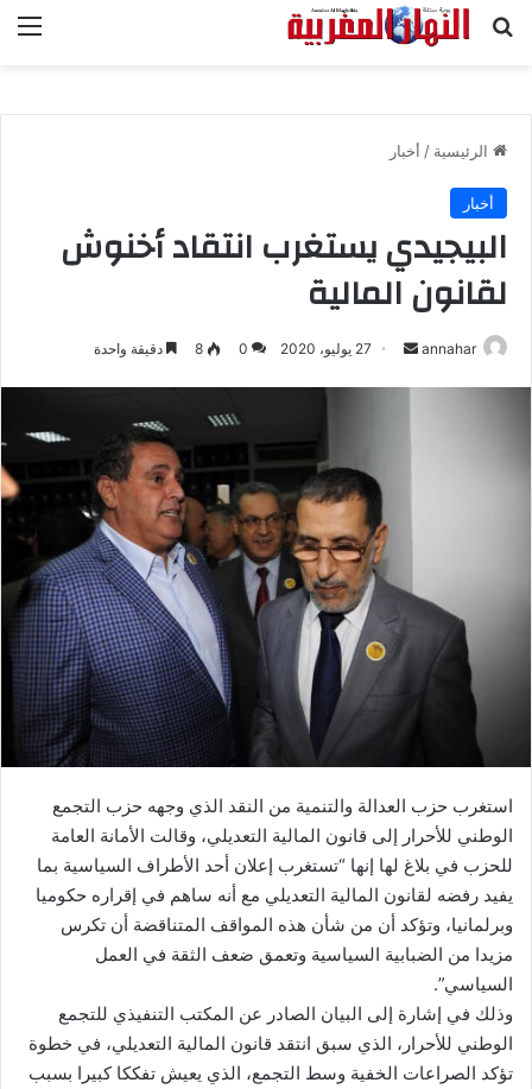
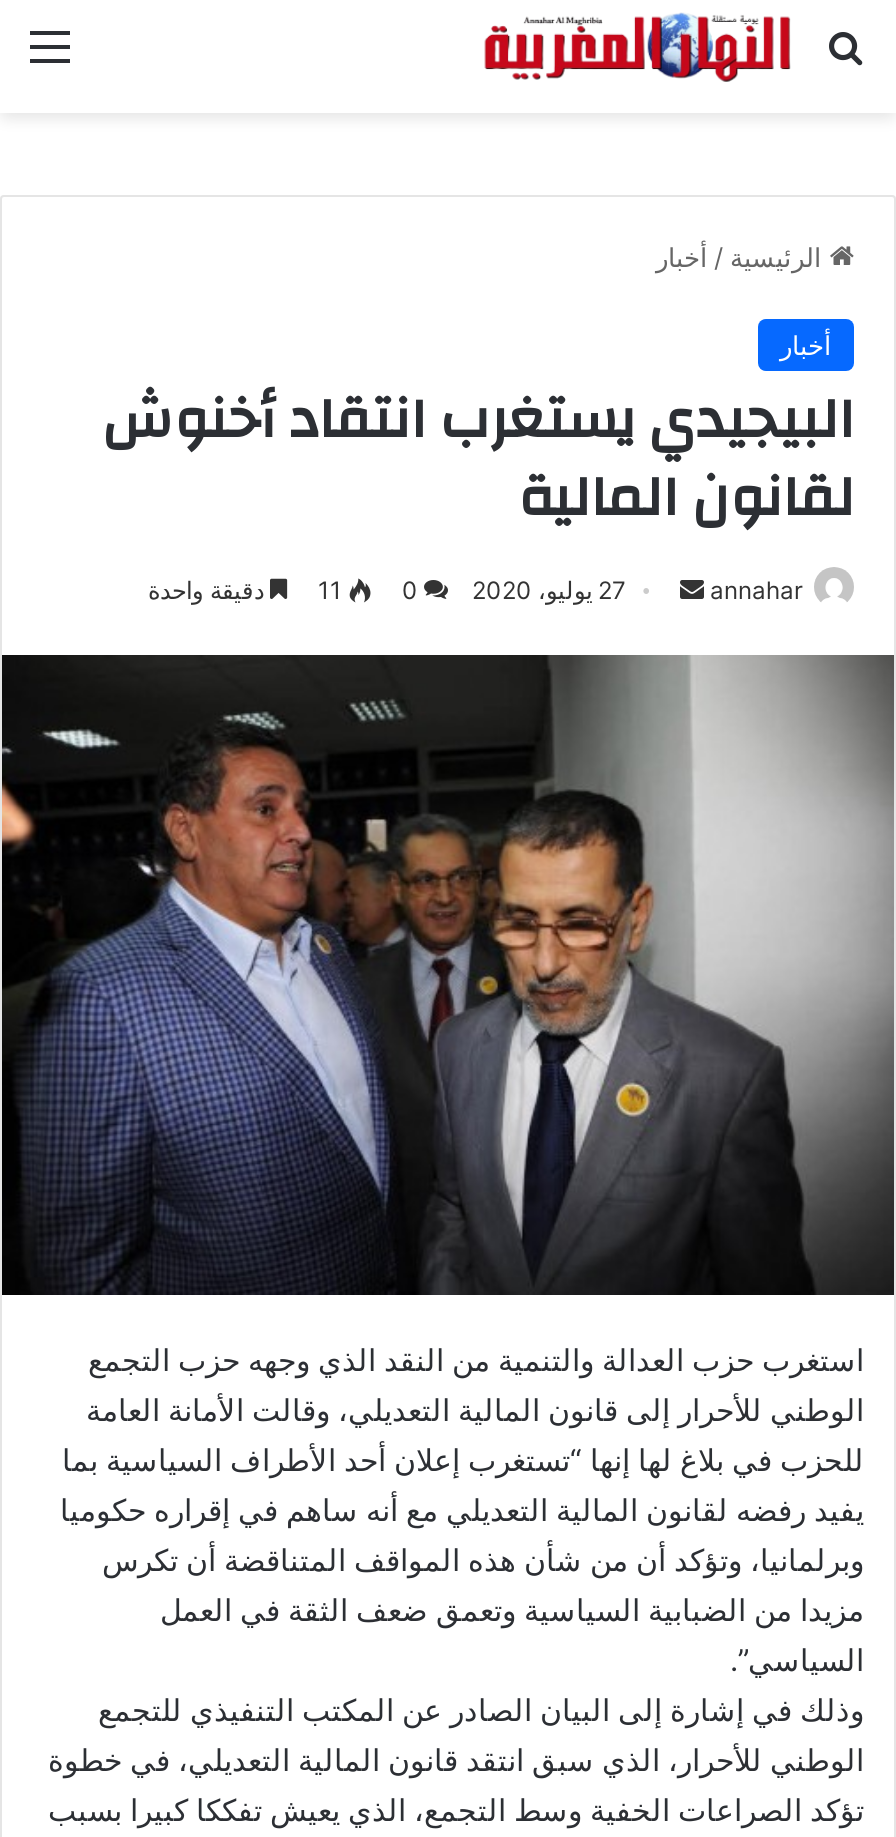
[94,340,248,357] 0 8 دقيقة واحدة -> [148,575,418,605] 0 11 دقيقة واحدة

